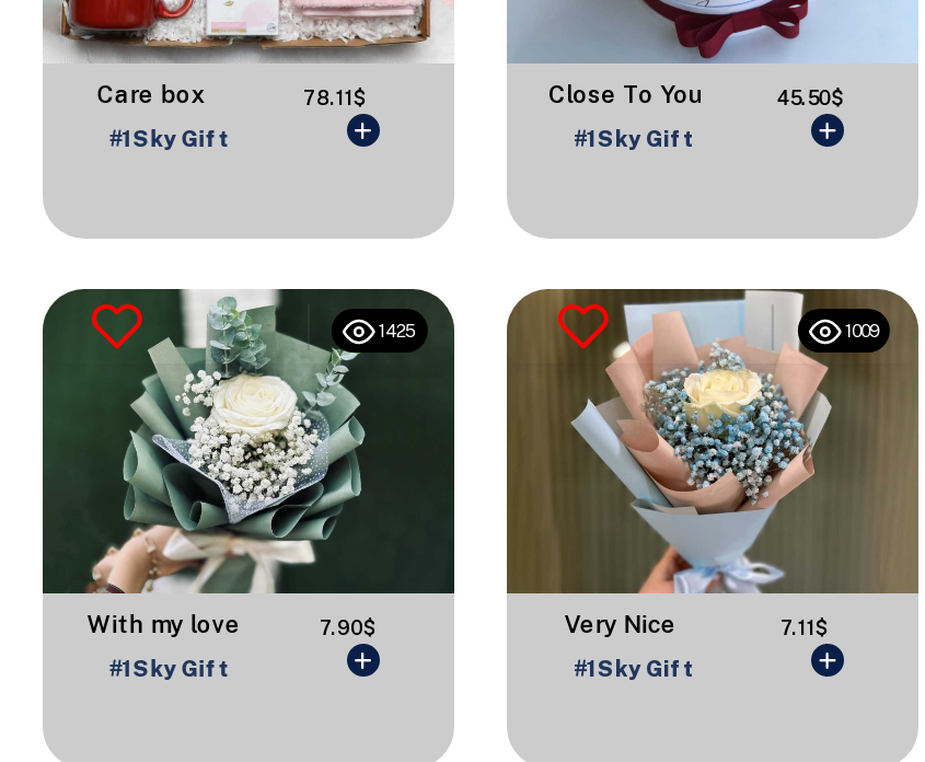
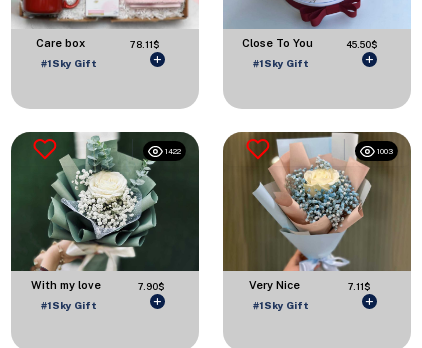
[374,319,416,341] 1425 -> [163,146,181,156] 1422
[841,319,878,341] 1009 -> [375,146,393,156] 1003

